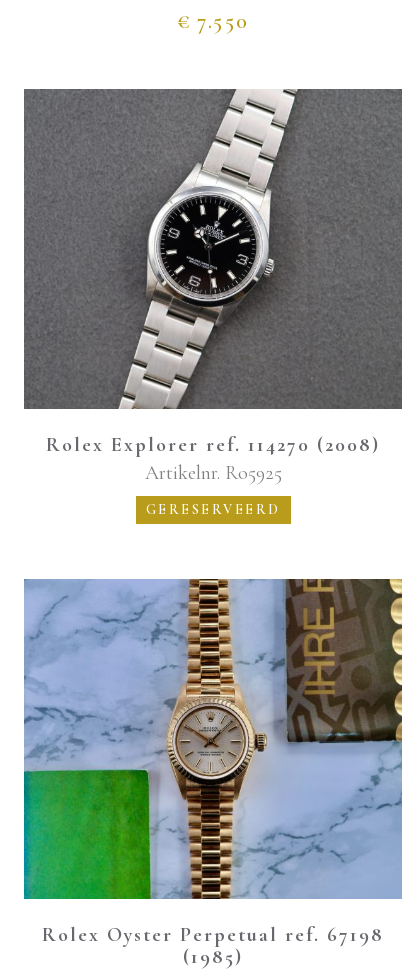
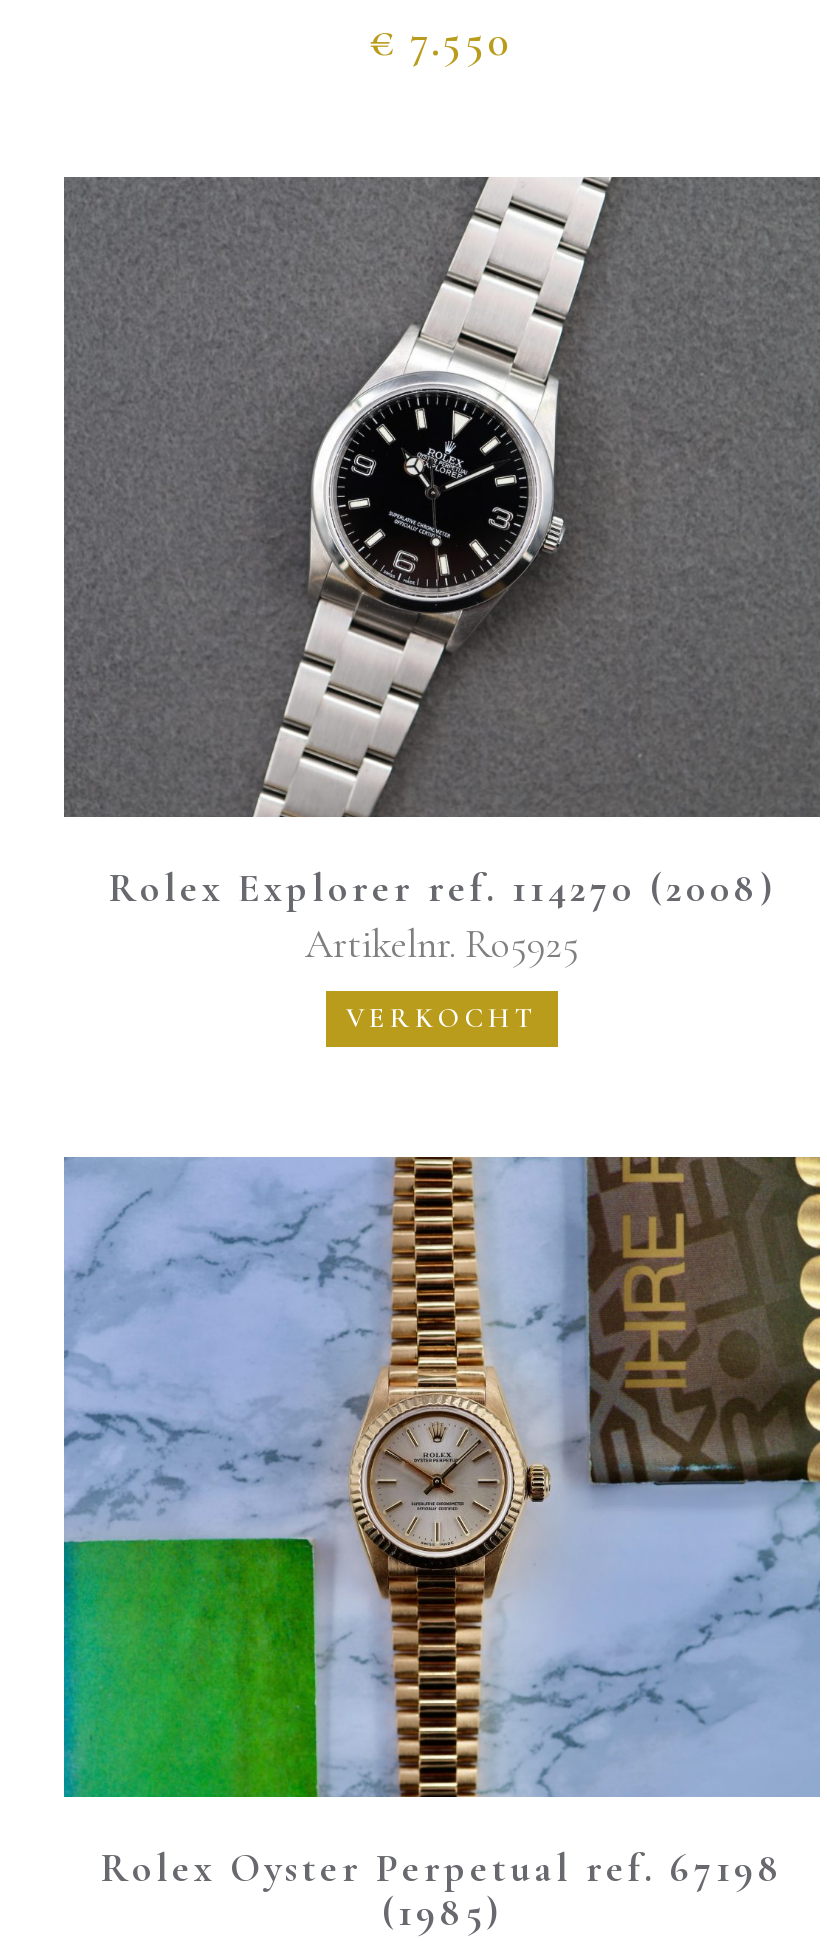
[145,501,280,518] GERESERVEERD -> [346,1001,538,1035] VERKOCHT

